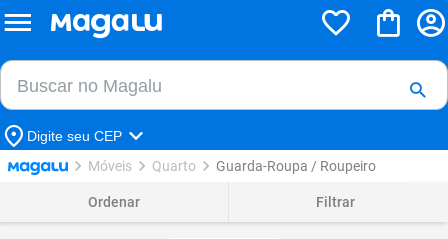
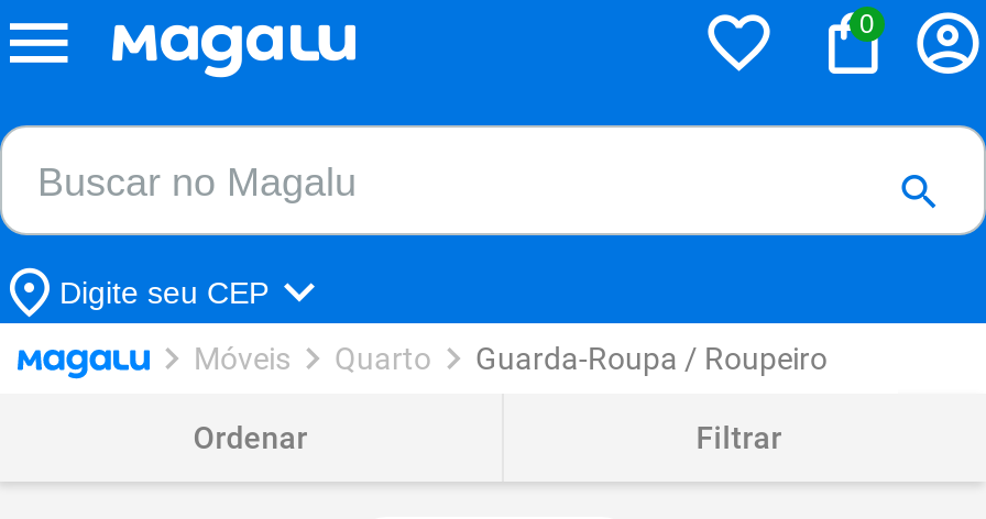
none -> [859,9,875,40] 0

